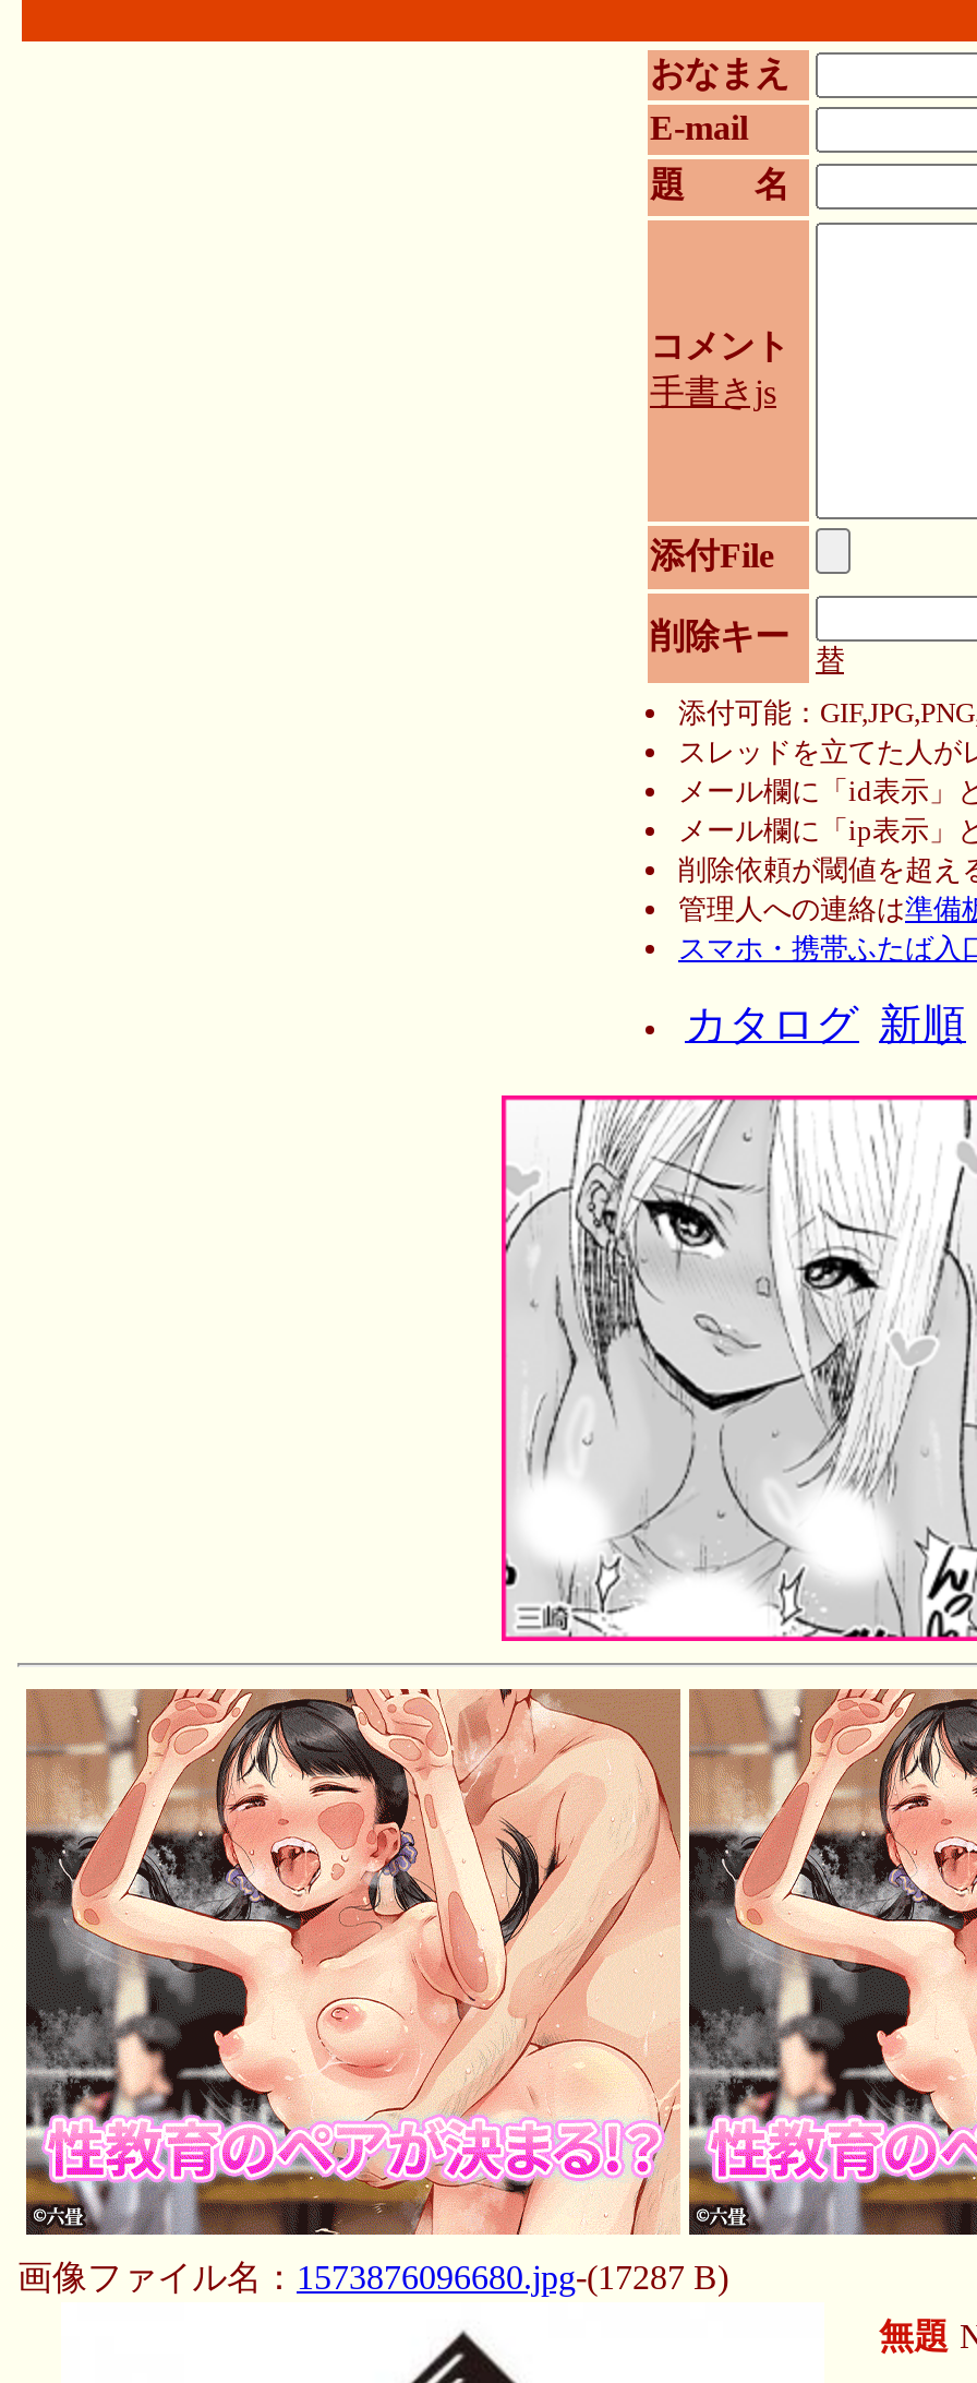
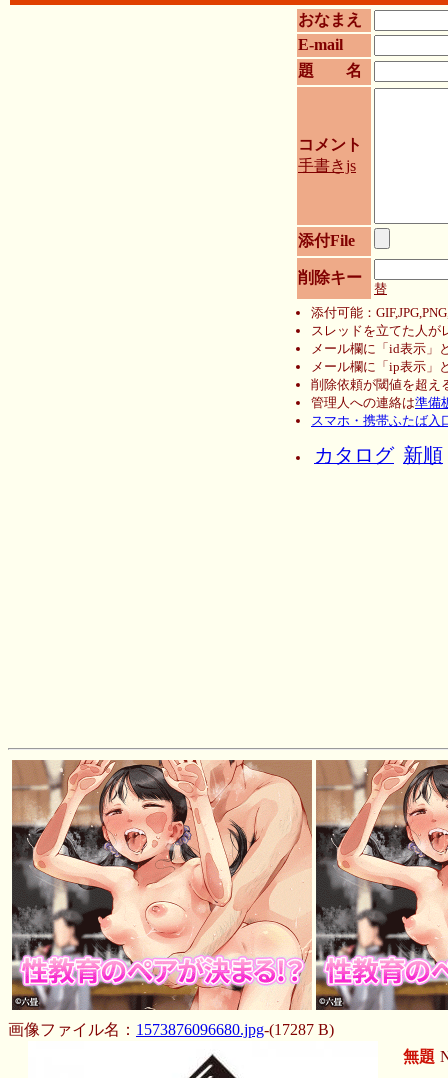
[499,1093,970,1643] [image] -> none

